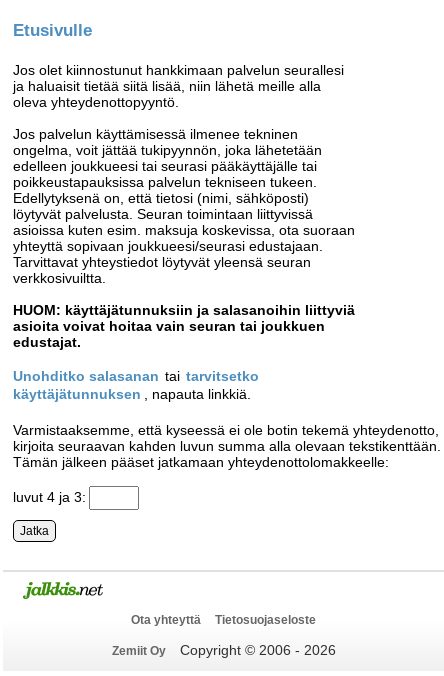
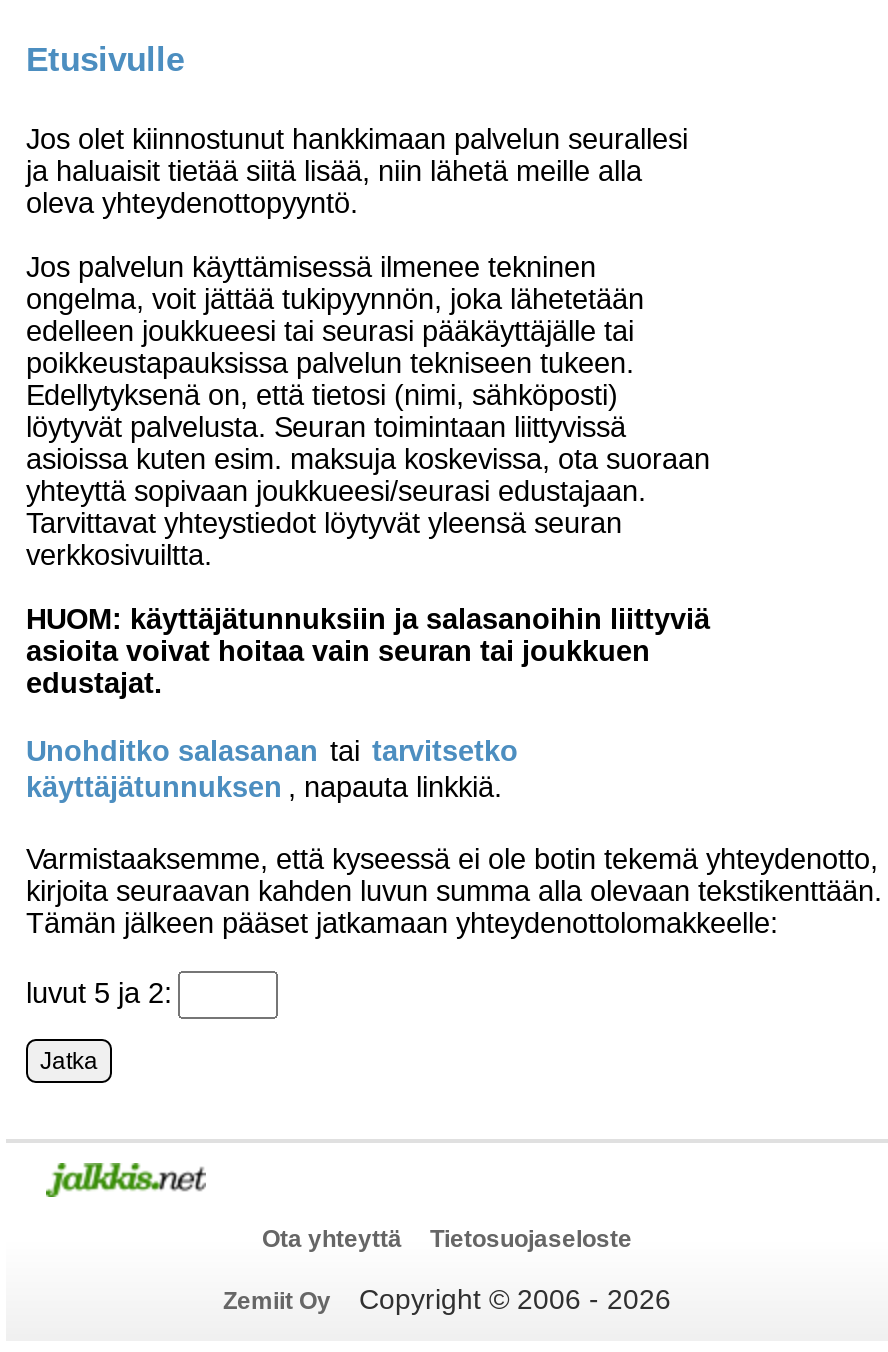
[13,489,86,505] luvut 4 ja 3: -> [26,977,172,1009] luvut 5 ja 2:

